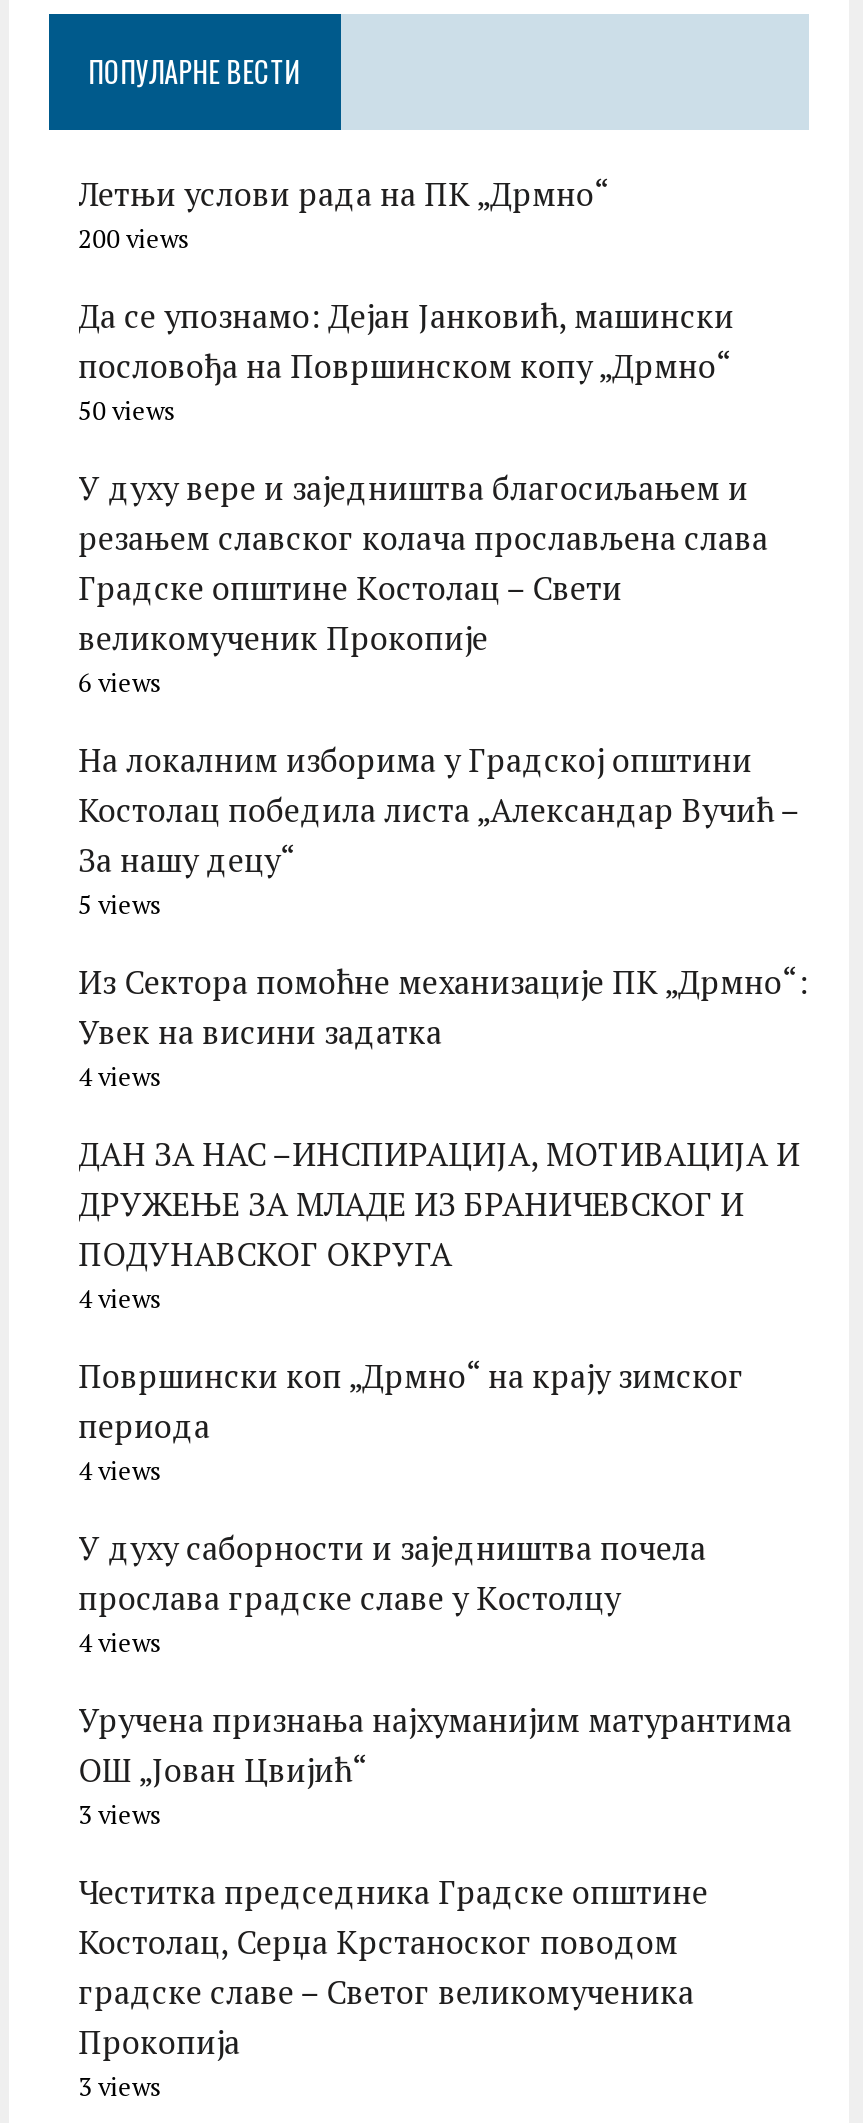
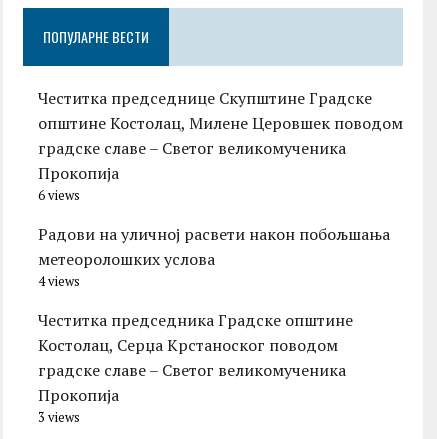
[78,172,768,660] Летњи услови рада на ПК „Дрмно“ | 200 views | Да се упознамо: Дејан Јанковић, машински | пословођа на Површинском копу „Дрмно“ | 50 views | У духу вере и заједништва благосиљањем и | резањем славског колача прослављена слава | Градске општине Kостолац – Свети | великомученик Прокопије -> [38,87,403,184] Честитка председнице Скупштине Градске | општине Костолац, Милене Церовшек поводом | градске славе – Светог великомученика | Прокопија
[78,738,808,1054] На локалним изборима у Градској општини | Костолац победила листа „Александар Вучић – | За нашу децу“ | 5 views | Из Сектора помоћне механизације ПК „Дрмно“: | Увек на висини задатка -> [38,223,390,270] Радови на уличној расвети након побољшања | метеоролошких услова
[78,1132,800,1832] ДАН ЗА НАС –ИНСПИРАЦИЈА, МОТИВАЦИЈА И | ДРУЖЕЊЕ ЗА МЛАДЕ ИЗ БРАНИЧЕВСКОГ И | ПОДУНАВСКОГ ОКРУГА | 4 views | Површински коп „Дрмно“ на крају зимског | периода | 4 views | У духу саборности и заједништва почела | прослава градске славе у Kостолцу | 4 views | Уручена признања најхуманијим матурантима | ОШ „Јован Цвијић“ | 3 views -> none

